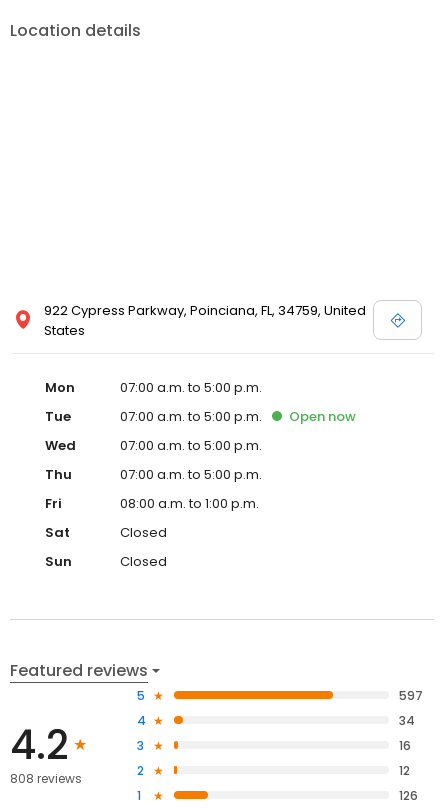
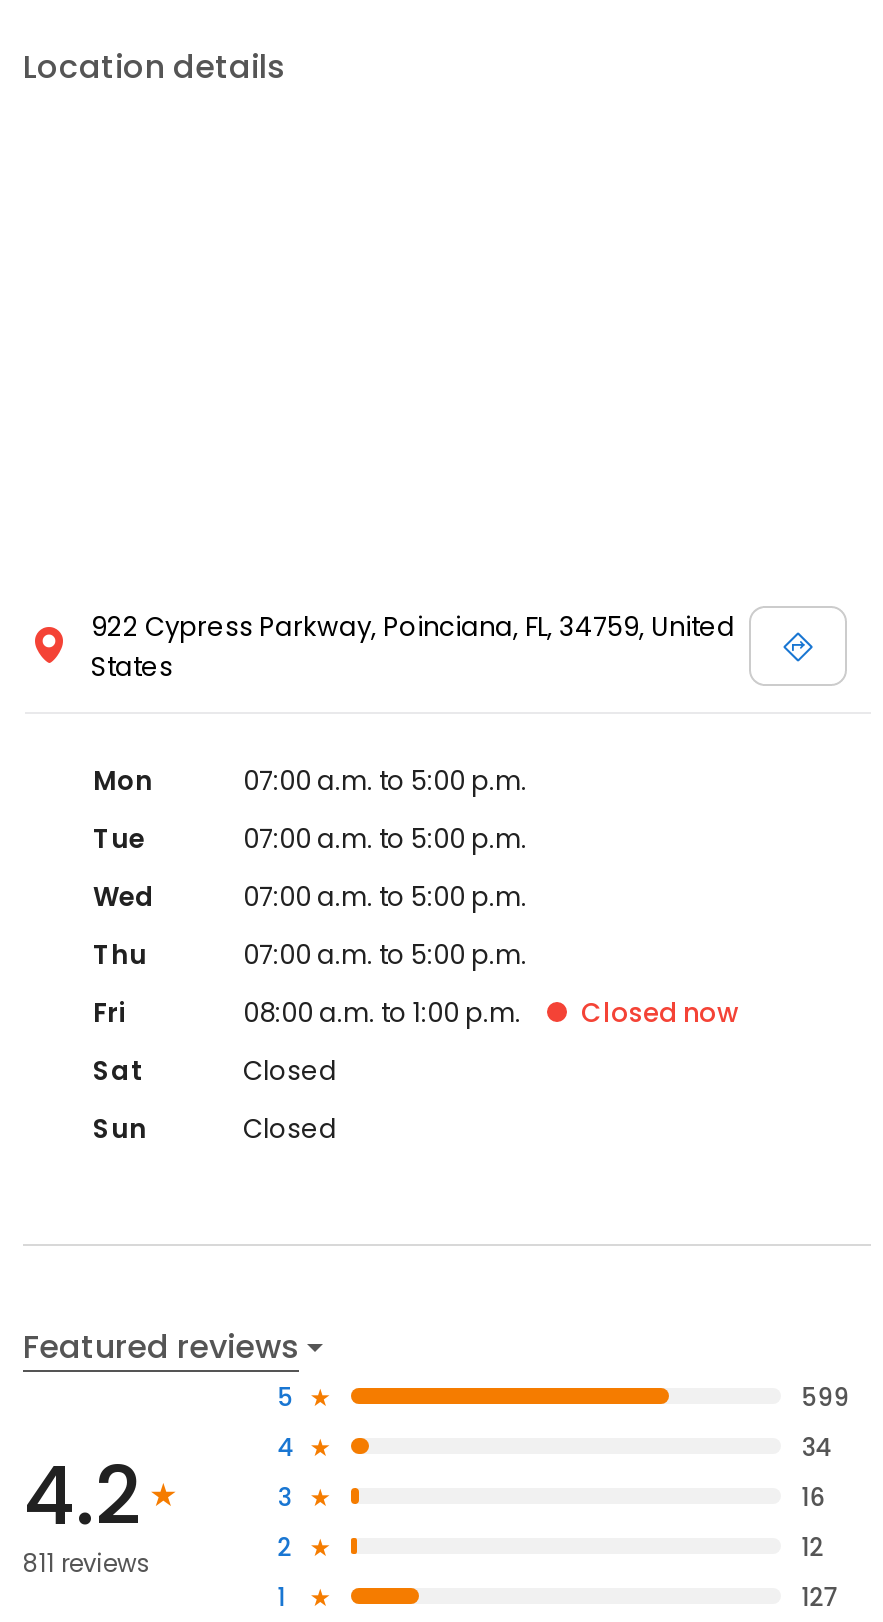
[289,407,356,426] Open now -> none
none -> [581,994,739,1032] Closed now
[399,687,423,704] 597 -> [801,1381,849,1415] 599
[10,770,82,787] 808 reviews -> [23,1547,151,1581] 811 reviews
[399,787,418,804] 126 -> [801,1581,839,1615] 127

